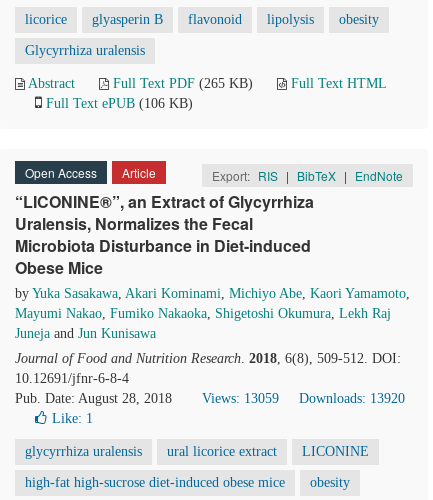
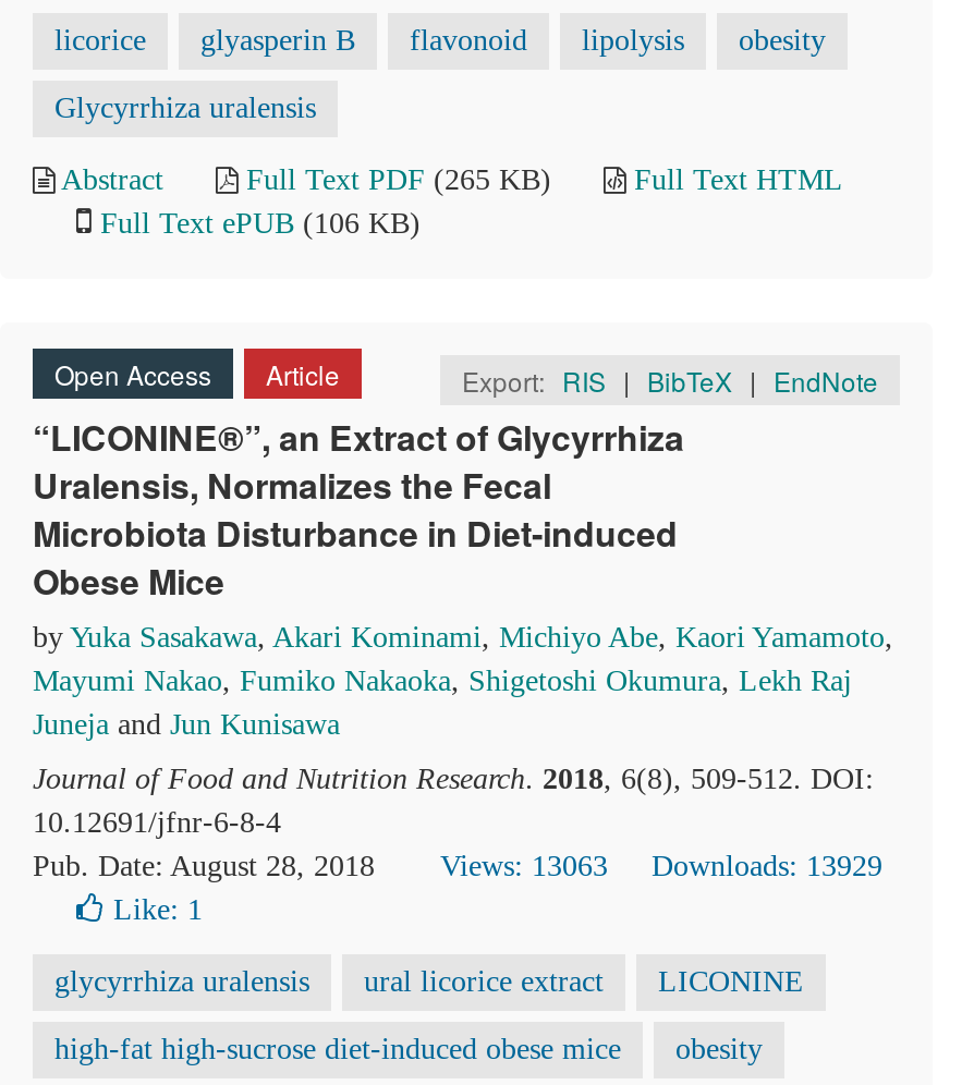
[202,391,279,406] Views: 13059 -> [440,850,608,882] Views: 13063
[299,391,405,406] Downloads: 13920 -> [652,850,882,882] Downloads: 13929

